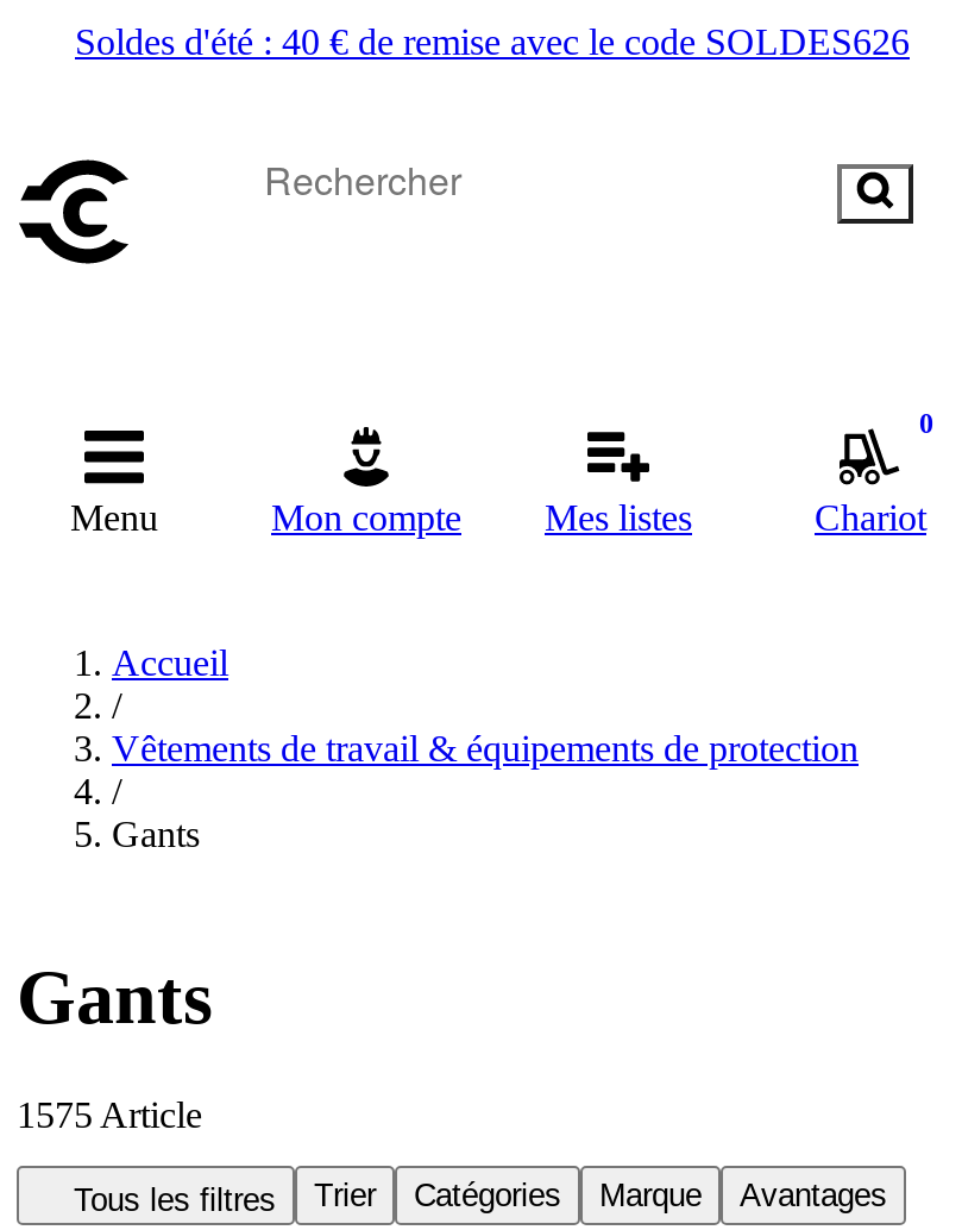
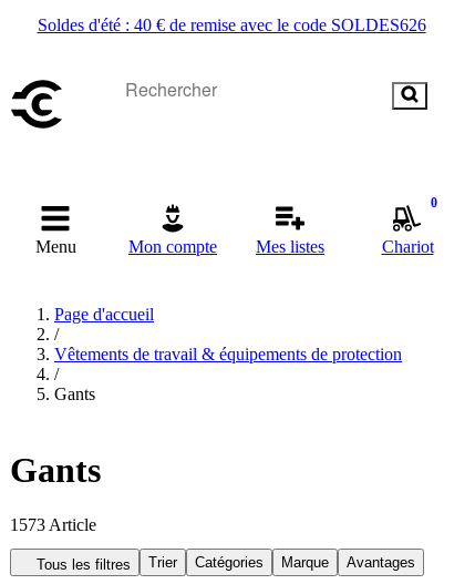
[112,642,228,683] Accueil -> [54,305,154,324] Page d'accueil
[17,1094,202,1135] 1575 Article -> [10,515,96,534] 1573 Article

